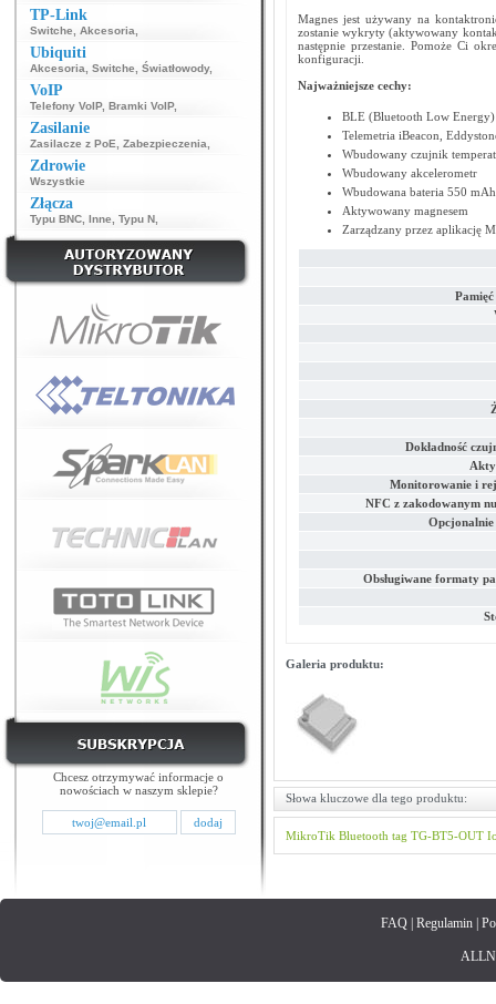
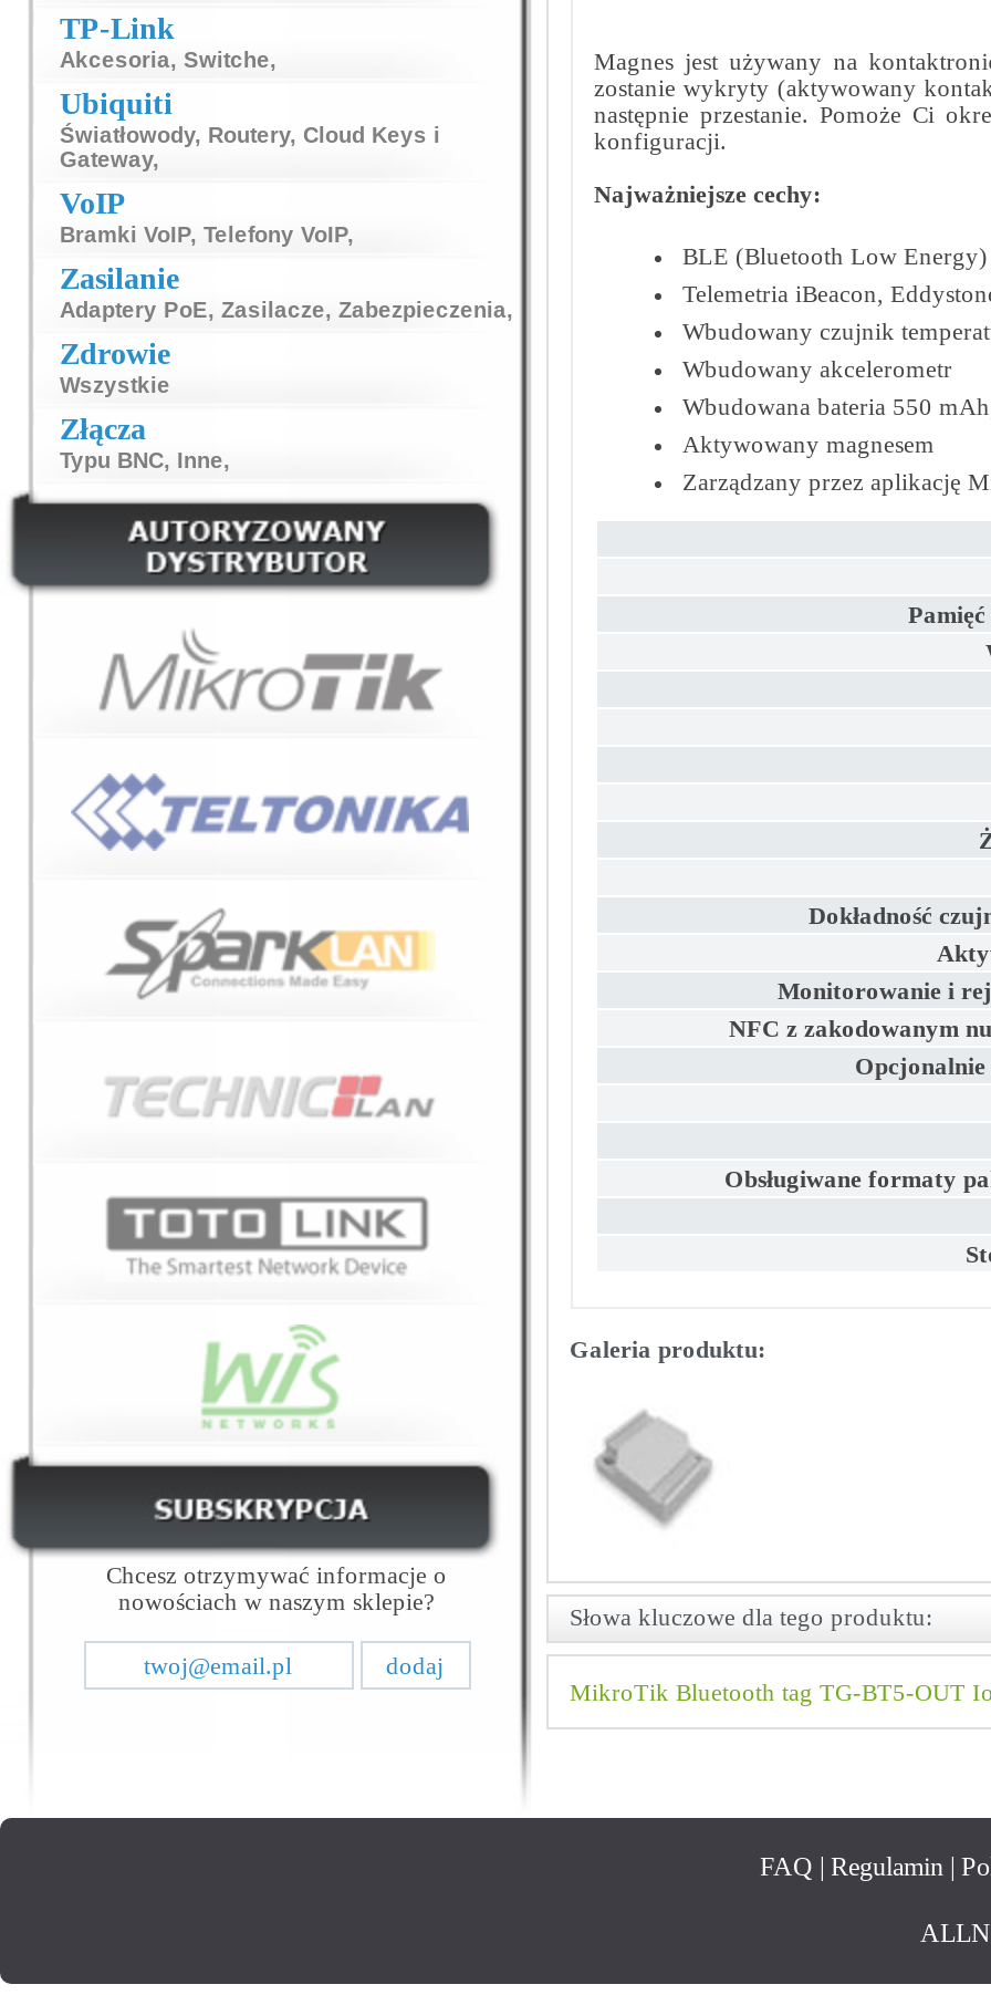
[30,24,138,37] Switche, Akcesoria, -> [60,48,277,72] Akcesoria, Switche,
[30,62,213,74] Akcesoria, Switche, Światłowody, -> [60,123,440,172] Światłowody, Routery, Cloud Keys i | Gateway,
[30,100,177,112] Telefony VoIP, Bramki VoIP, -> [60,222,354,247] Bramki VoIP, Telefony VoIP,
[30,137,210,150] Zasilacze z PoE, Zabezpieczenia, -> [60,298,513,322] Adaptery PoE, Zasilacze, Zabezpieczenia,
[30,213,158,225] Typu BNC, Inne, Typu N, -> [60,448,230,472] Typu BNC, Inne,

